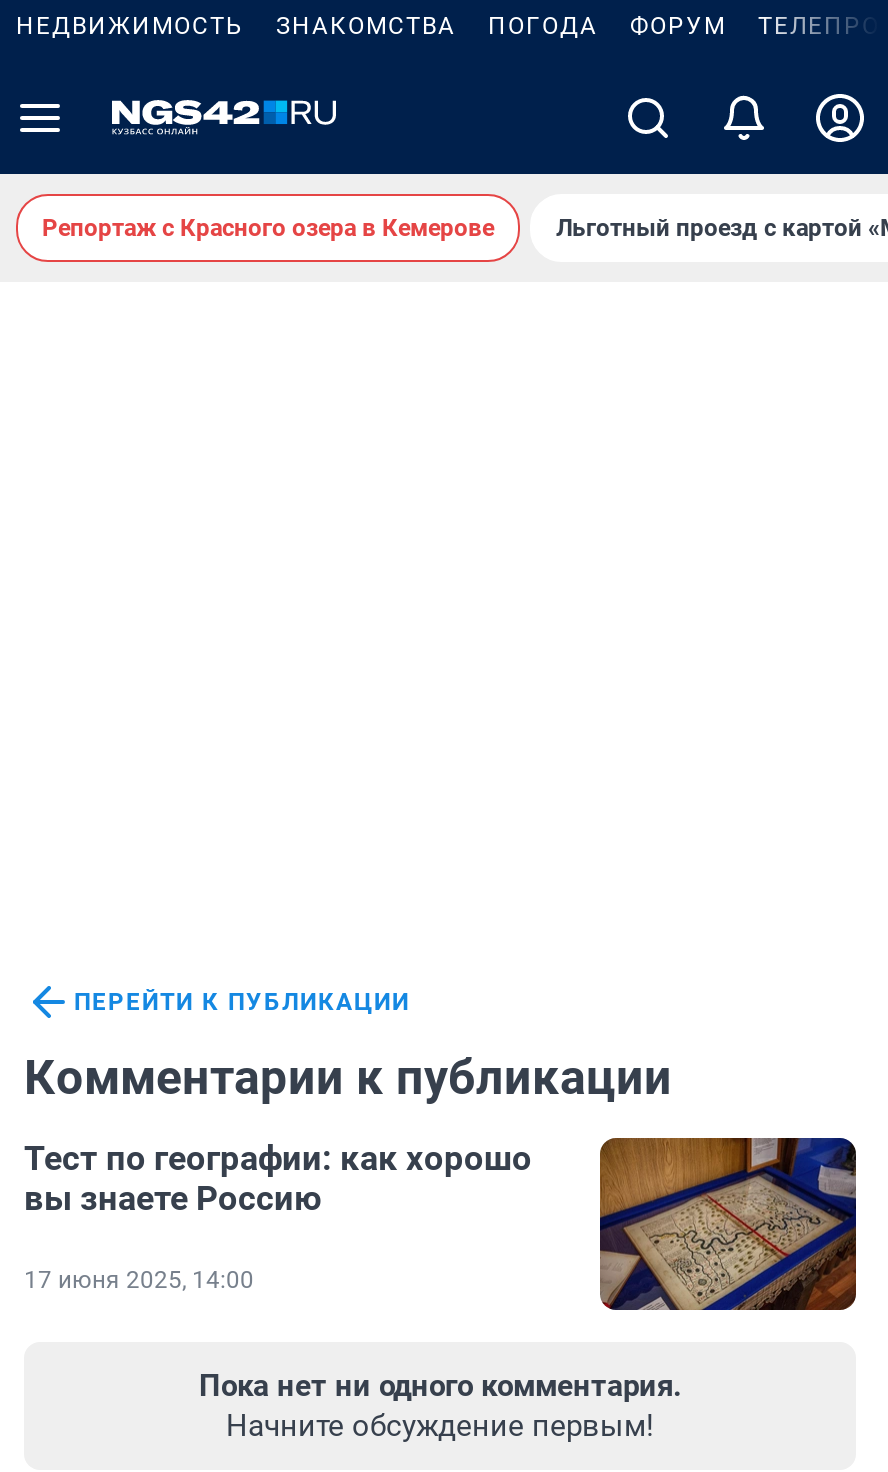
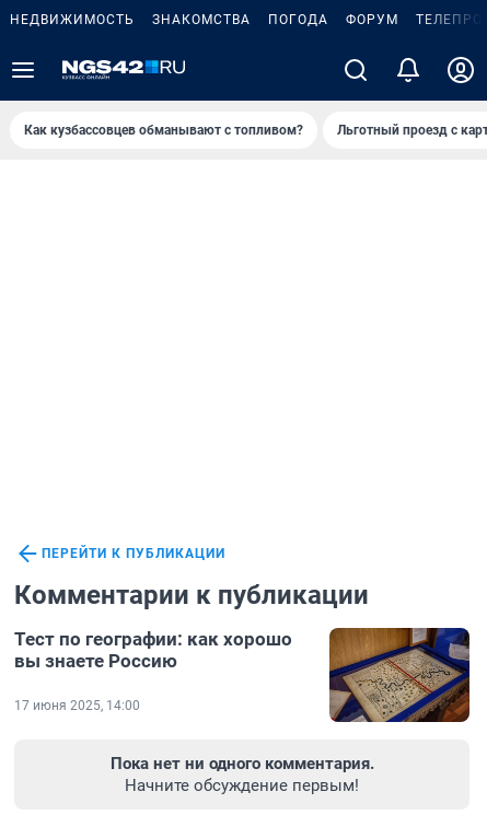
[42,214,494,242] Репортаж с Красного озера в Кемерове -> [24,123,303,138] Как кузбассовцев обманывают с топливом?

